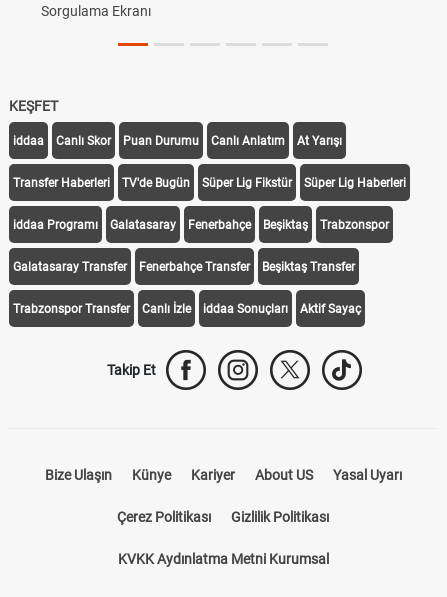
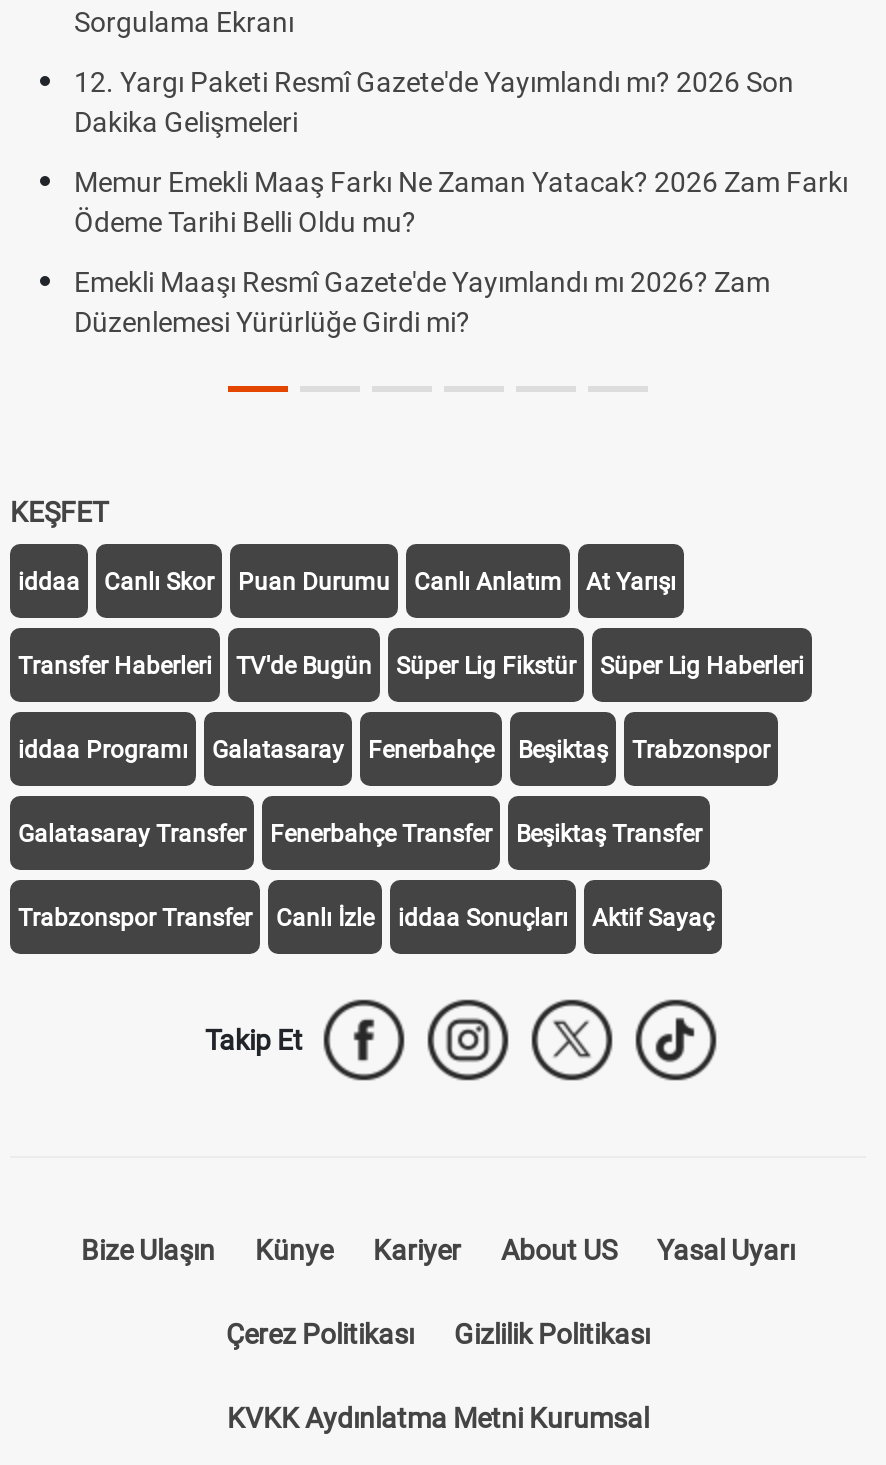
none -> [74,66,848,338] 12. Yargı Paketi Resmî Gazete'de Yayımlandı mı? 2026 Son | Dakika Gelişmeleri | Memur Emekli Maaş Farkı Ne Zaman Yatacak? 2026 Zam Farkı | Ödeme Tarihi Belli Oldu mu? | Emekli Maaşı Resmî Gazete'de Yayımlandı mı 2026? Zam | Düzenlemesi Yürürlüğe Girdi mi?

